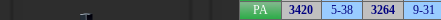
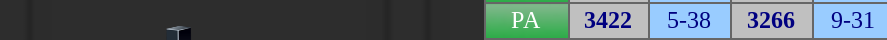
[289,3,313,17] 3420 -> [584,6,632,34] 3422
[370,3,394,17] 3264 -> [747,6,795,34] 3266

